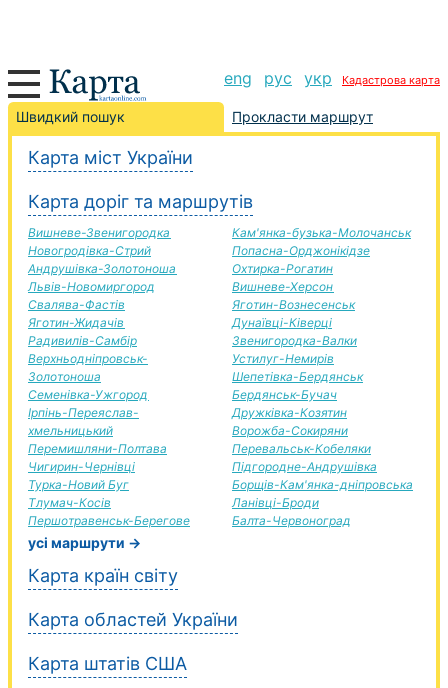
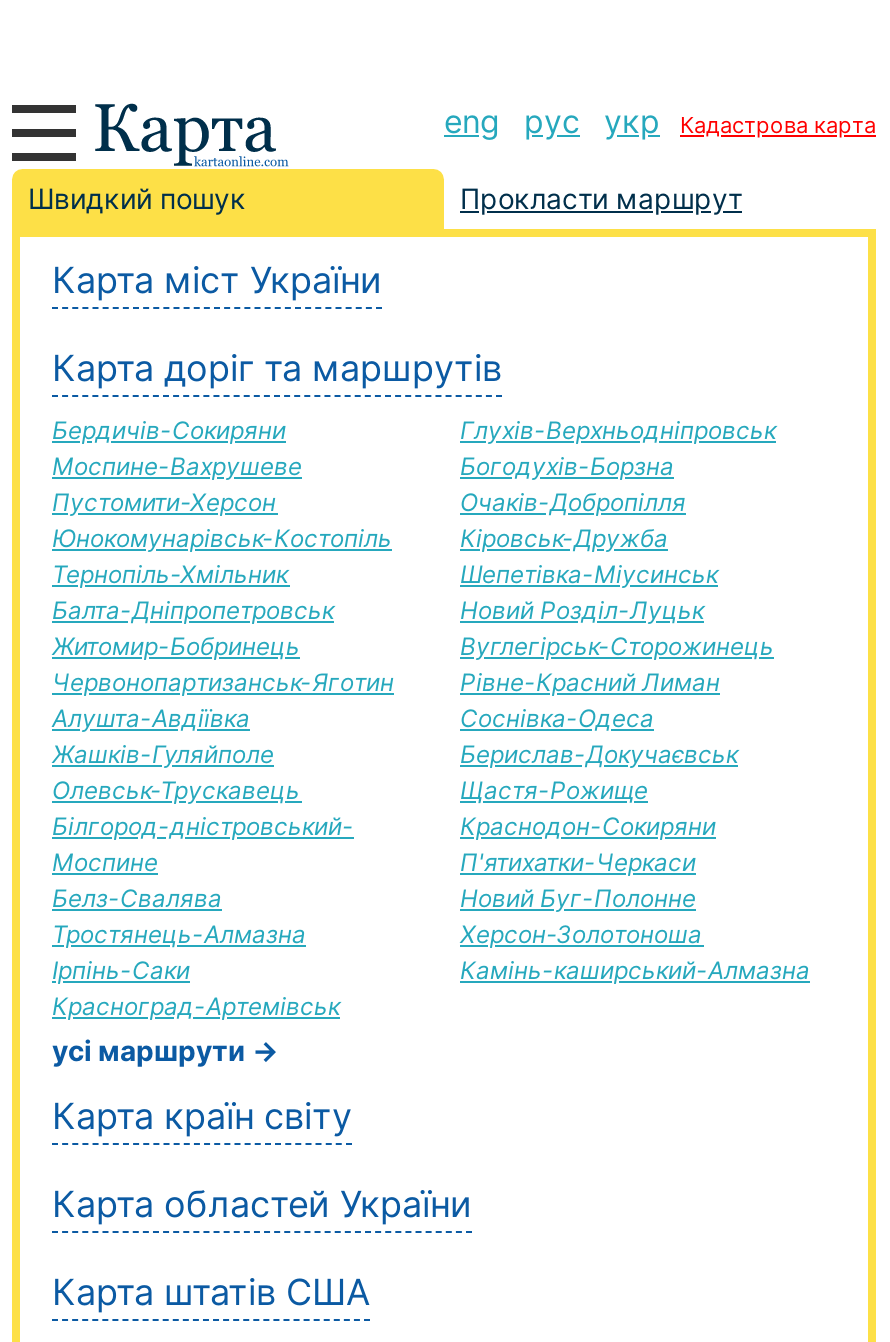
[28,225,190,528] Вишневе-Звенигородка | Новогродівка-Стрий | Андрушівка-Золотоноша | Львів-Новомиргород | Свалява-Фастів | Яготин-Жидачів | Радивилів-Самбір | Верхньодніпровськ- | Золотоноша | Семенівка-Ужгород | Ірпінь-Переяслав- | хмельницький | Перемишляни-Полтава | Чигирин-Чернівці | Турка-Новий Буг | Тлумач-Косів | Першотравенськ-Берегове -> [52,415,394,1021] Бердичів-Сокиряни | Моспине-Вахрушеве | Пустомити-Херсон | Юнокомунарівськ-Костопіль | Тернопіль-Хмільник | Балта-Дніпропетровськ | Житомир-Бобринець | Червонопартизанськ-Яготин | Алушта-Авдіївка | Жашків-Гуляйполе | Олевськ-Трускавець | Білгород-дністровський- | Моспине | Белз-Свалява | Тростянець-Алмазна | Ірпінь-Саки | Красноград-Артемівськ
[232,225,413,528] Кам'янка-бузька-Молочанськ | Попасна-Орджонікідзе | Охтирка-Рогатин | Вишневе-Херсон | Яготин-Вознесенськ | Дунаївці-Ківерці | Звенигородка-Валки | Устилуг-Немирів | Шепетівка-Бердянськ | Бердянськ-Бучач | Дружківка-Козятин | Ворожба-Сокиряни | Перевальськ-Кобеляки | Підгородне-Андрушівка | Борщів-Кам'янка-дніпровська | Ланівці-Броди | Балта-Червоноград -> [460,415,810,985] Глухів-Верхньодніпровськ | Богодухів-Борзна | Очаків-Добропілля | Кіровськ-Дружба | Шепетівка-Міусинськ | Новий Розділ-Луцьк | Вуглегірськ-Сторожинець | Рівне-Красний Лиман | Соснівка-Одеса | Берислав-Докучаєвськ | Щастя-Рожище | Краснодон-Сокиряни | П'ятихатки-Черкаси | Новий Буг-Полонне | Херсон-Золотоноша | Камінь-каширський-Алмазна

